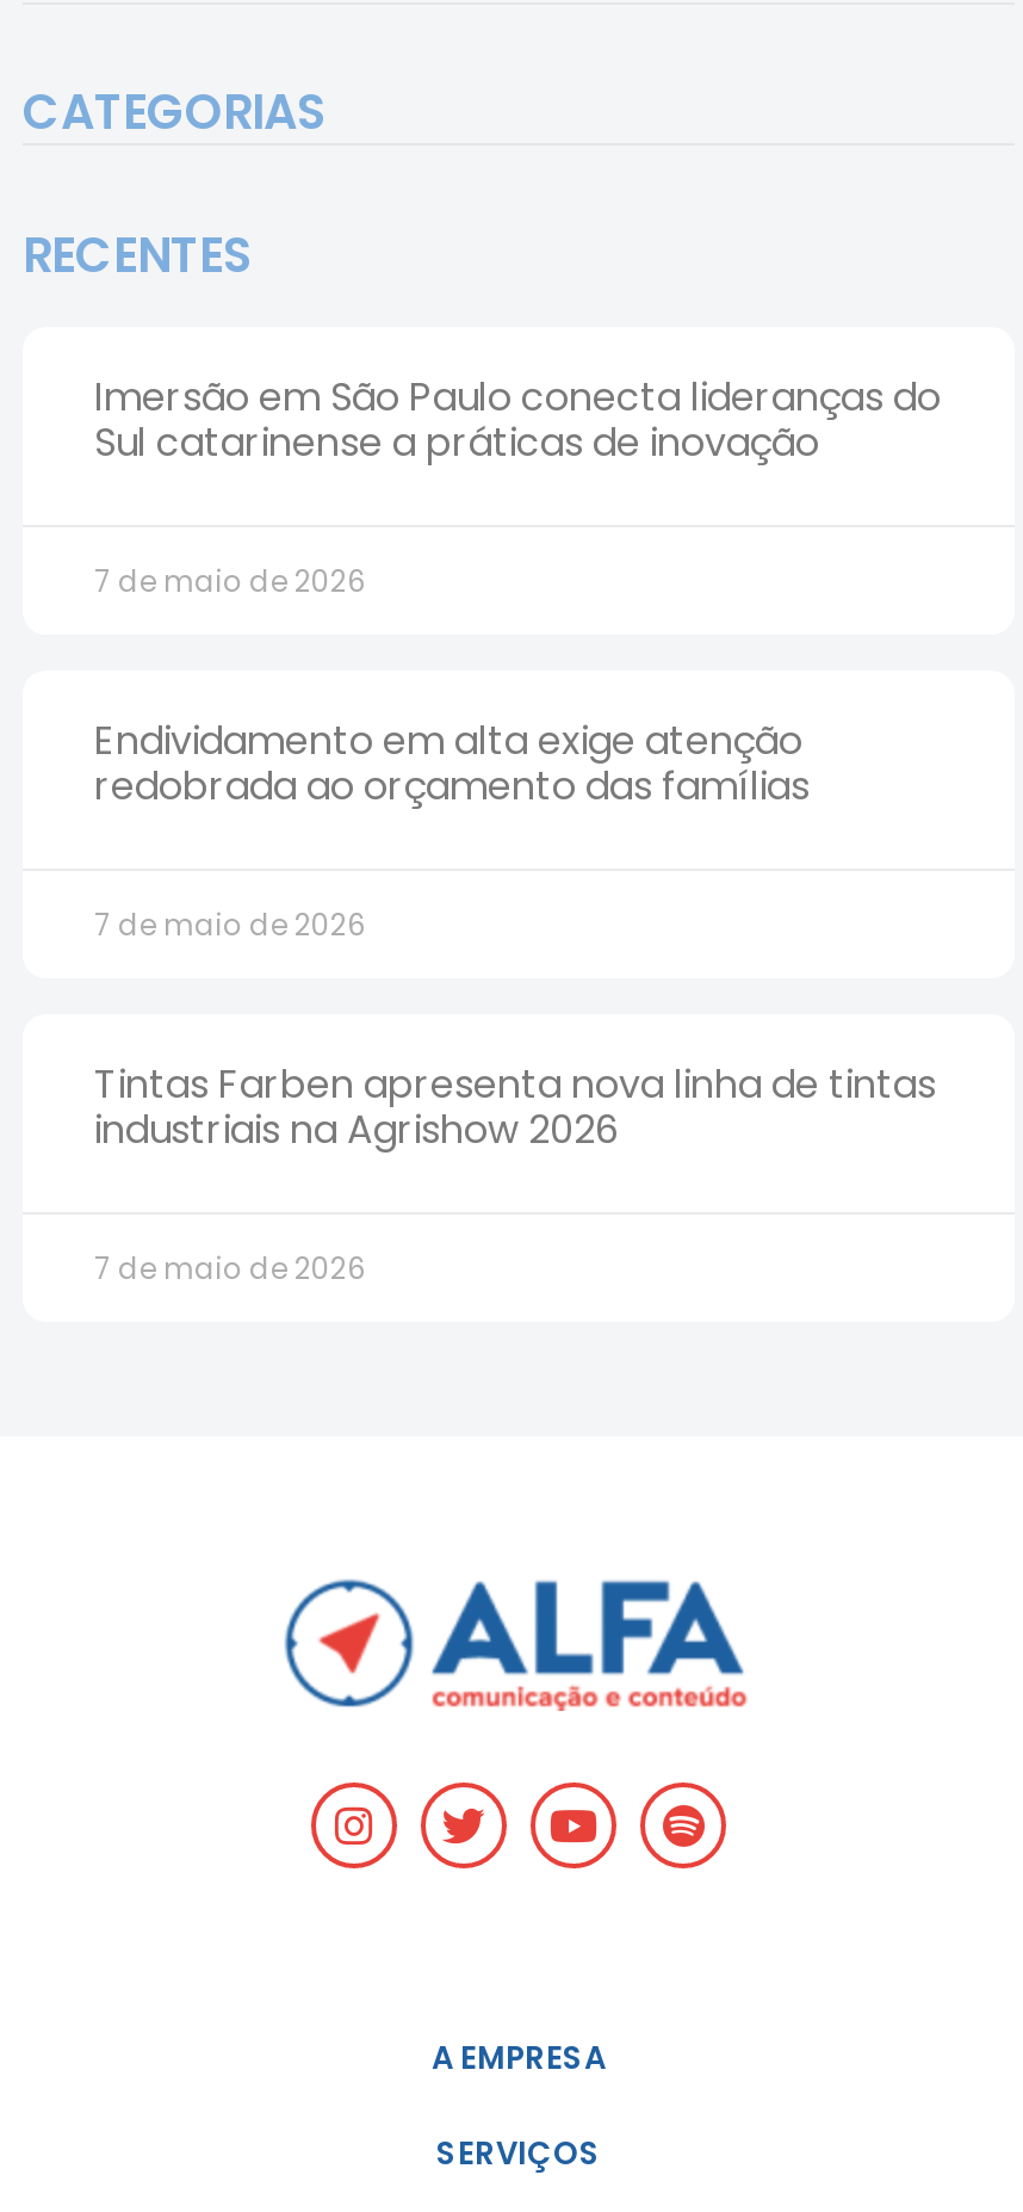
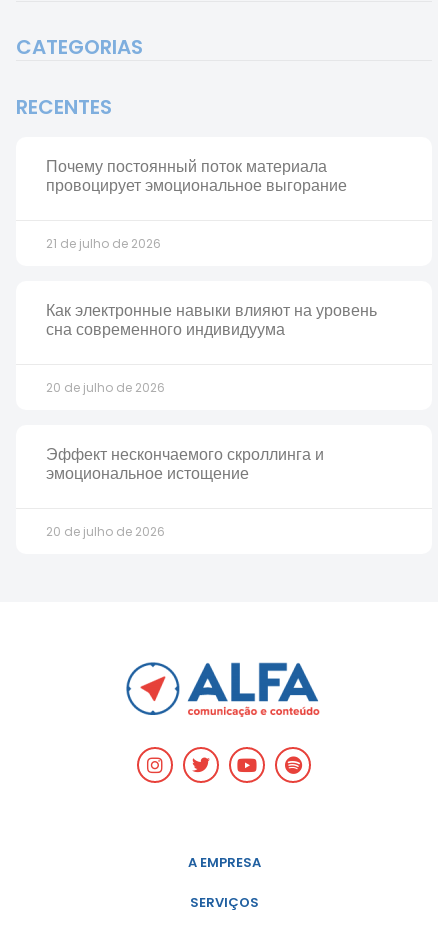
[94,370,941,470] Imersão em São Paulo conecta lideranças do | Sul catarinense a práticas de inovação -> [46,155,347,197] Почему постоянный поток материала | провоцирует эмоциональное выгорание
[94,561,366,601] 7 de maio de 2026 -> [46,235,161,252] 21 de julho de 2026
[94,713,810,814] Endividamento em alta exige atenção | redobrada ao orçamento das famílias -> [46,299,377,341] Как электронные навыки влияют на уровень | сна современного индивидуума
[94,904,366,945] 7 de maio de 2026 -> [46,379,165,396] 20 de julho de 2026
[94,1057,936,1157] Tintas Farben apresenta nova linha de tintas | industriais na Agrishow 2026 -> [46,443,324,485] Эффект нескончаемого скроллинга и | эмоциональное истощение
[94,1248,366,1289] 7 de maio de 2026 -> [46,523,165,540] 20 de julho de 2026

